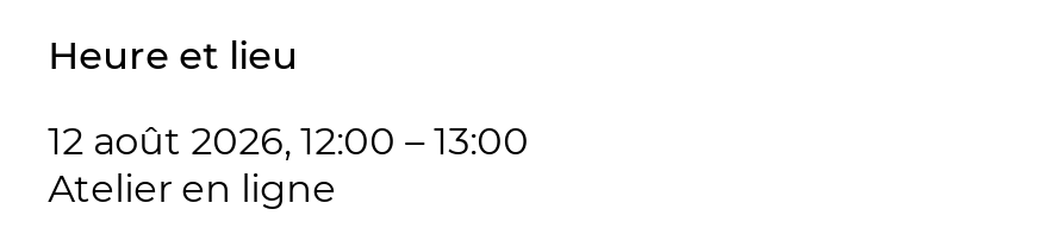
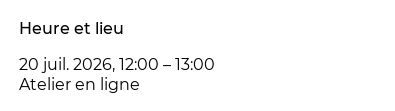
[48,119,529,164] 12 août 2026, 12:00 – 13:00 -> [19,55,215,74] 20 juil. 2026, 12:00 – 13:00

